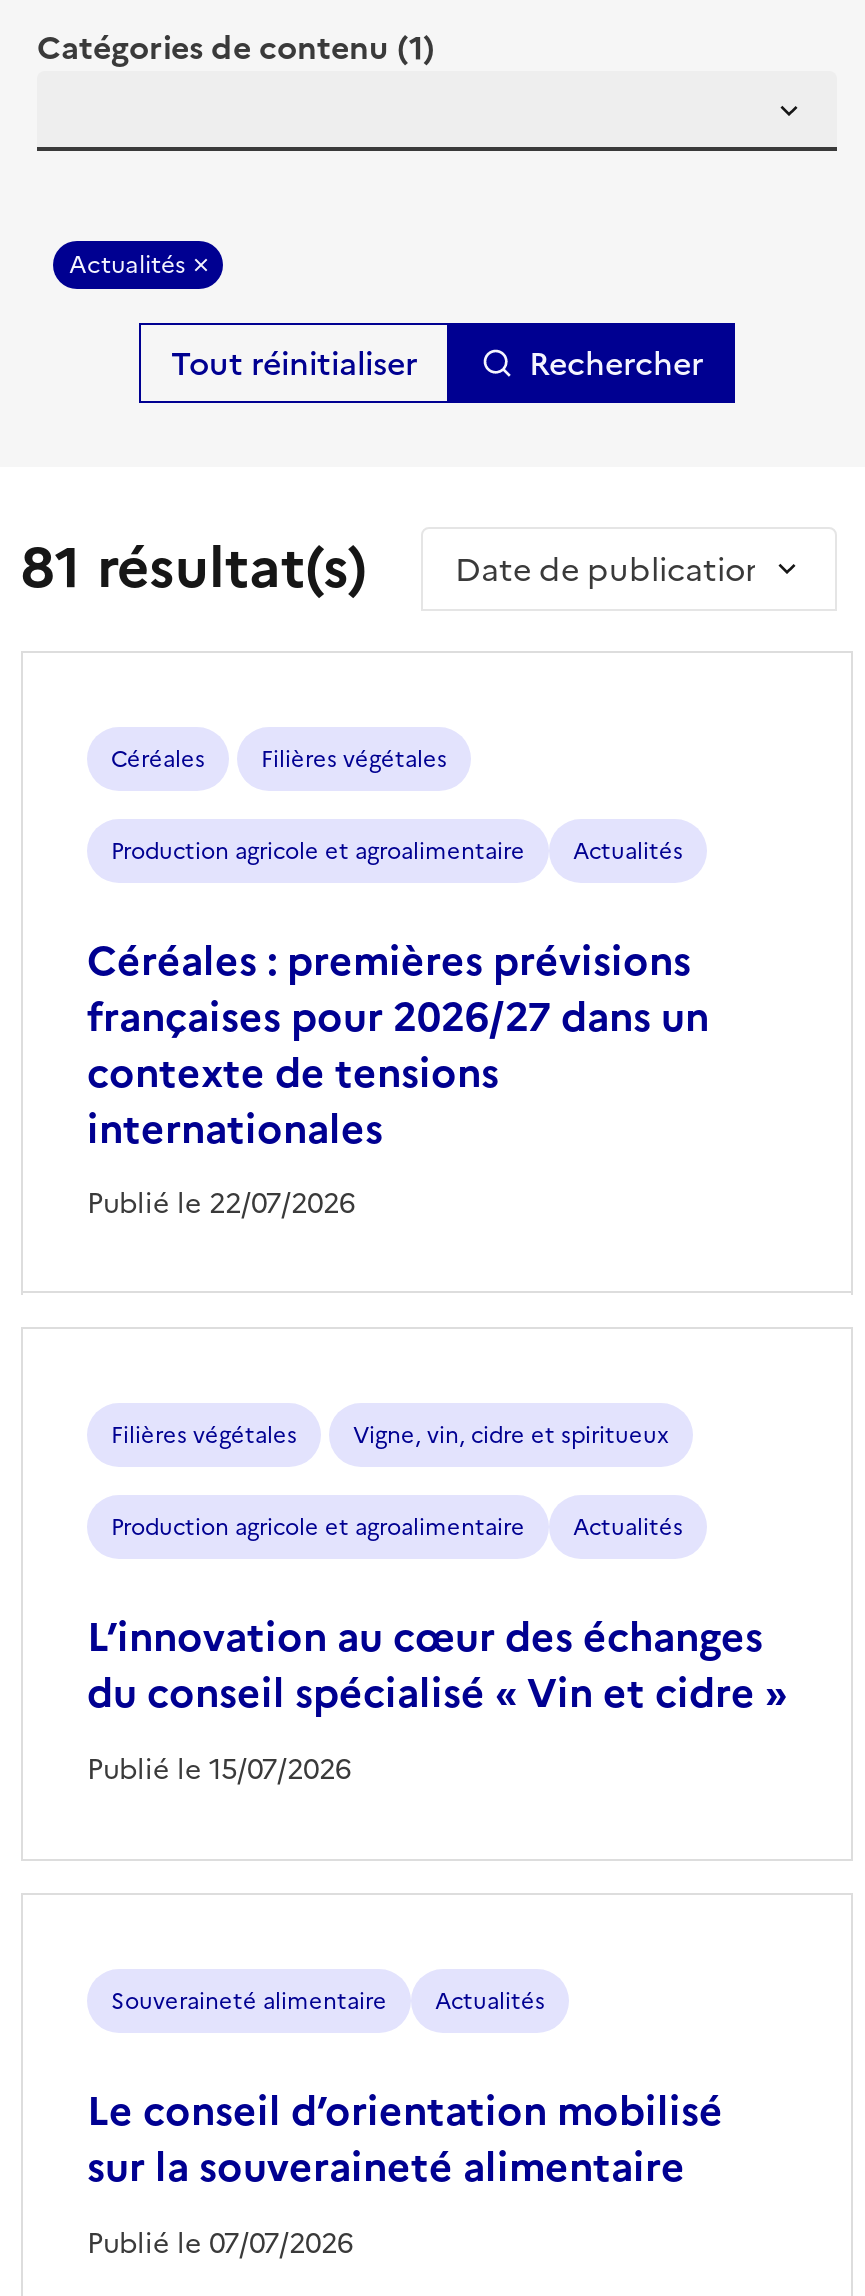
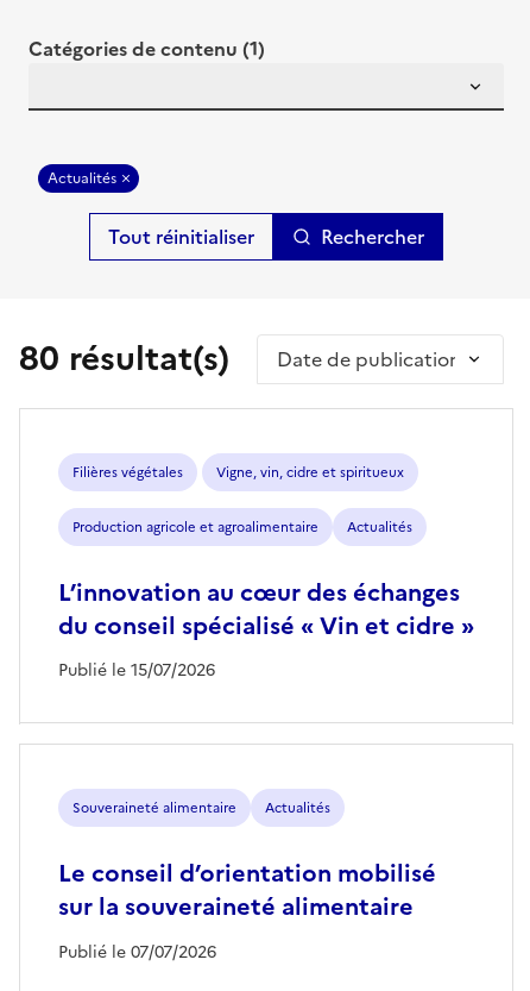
[21,524,709,1226] 81 résultat(s) | Céréales | Filières végétales | Production agricole et agroalimentaire | Actualités | Céréales : premières prévisions | françaises pour 2026/27 dans un | contexte de tensions | internationales | Publié le 22/07/2026 -> [19,333,229,382] 80 résultat(s)

